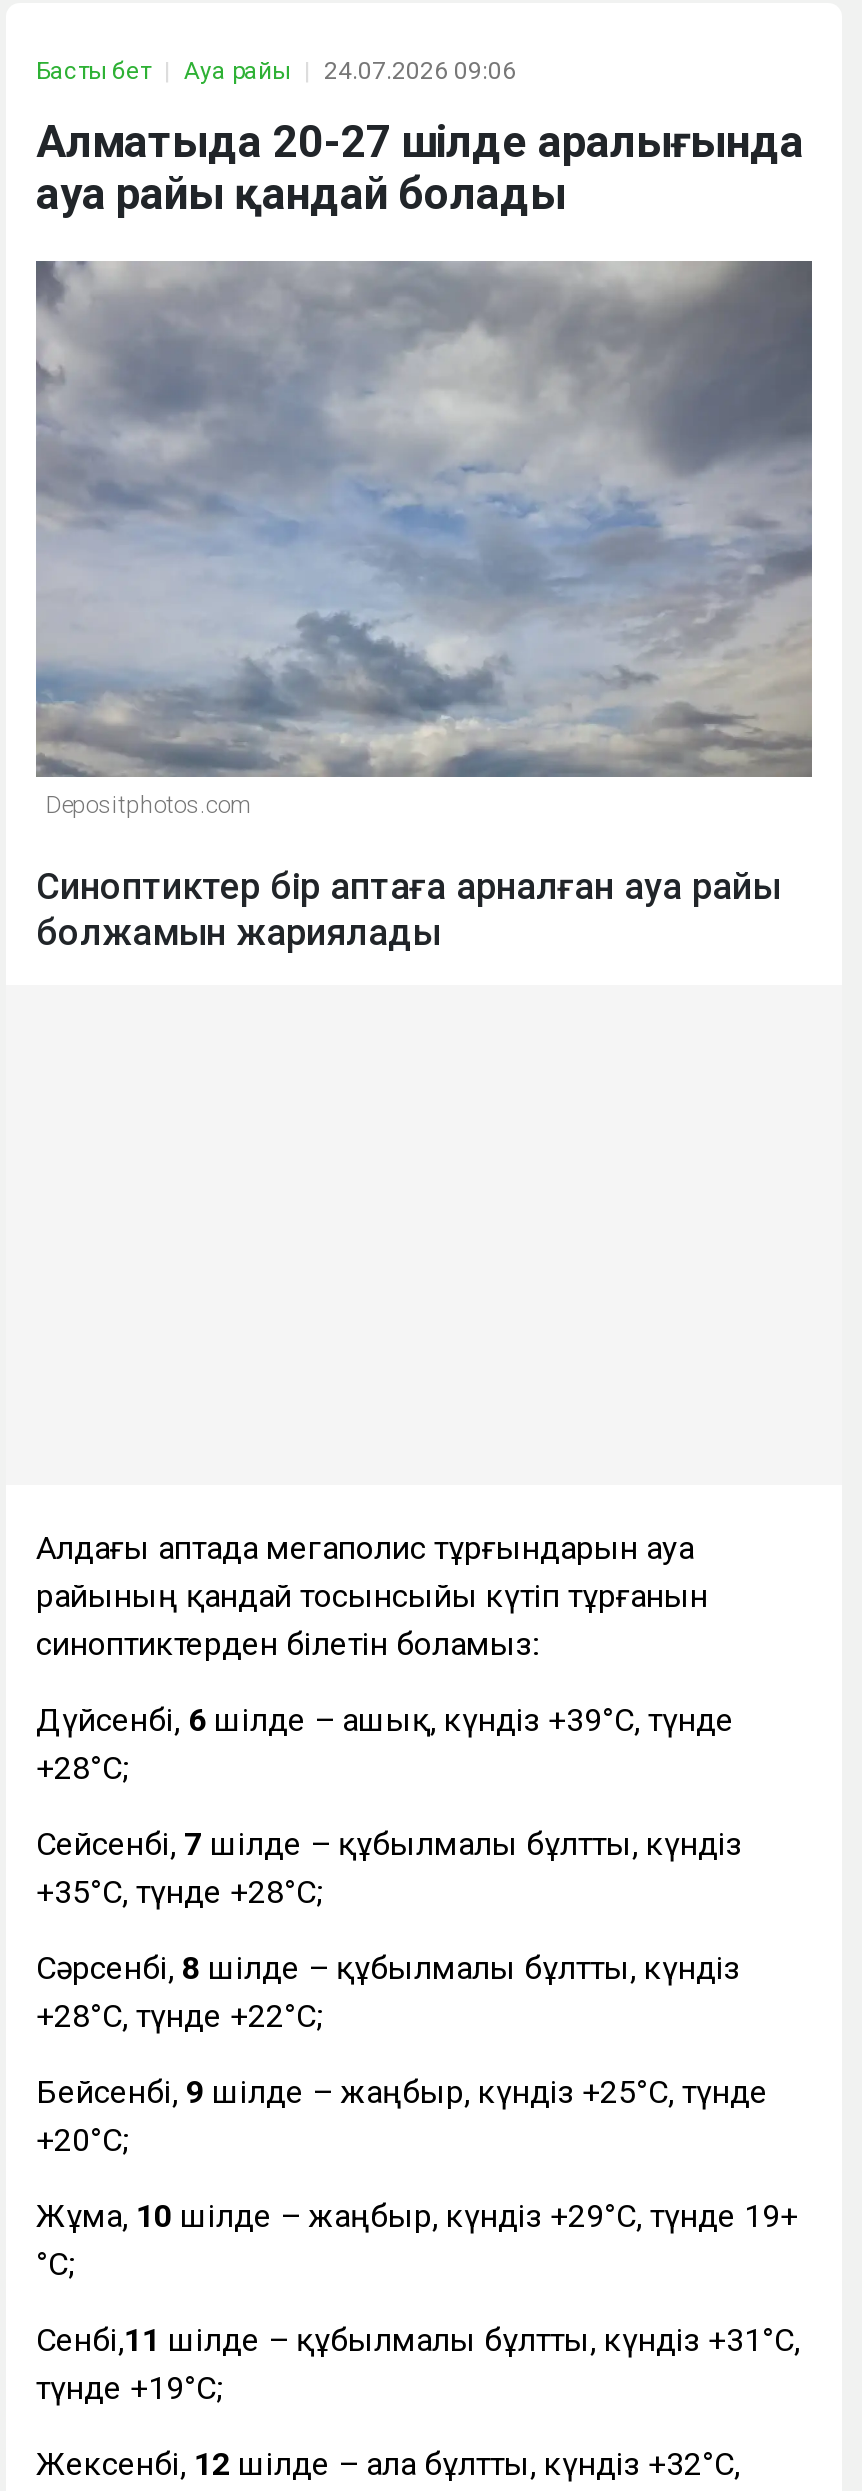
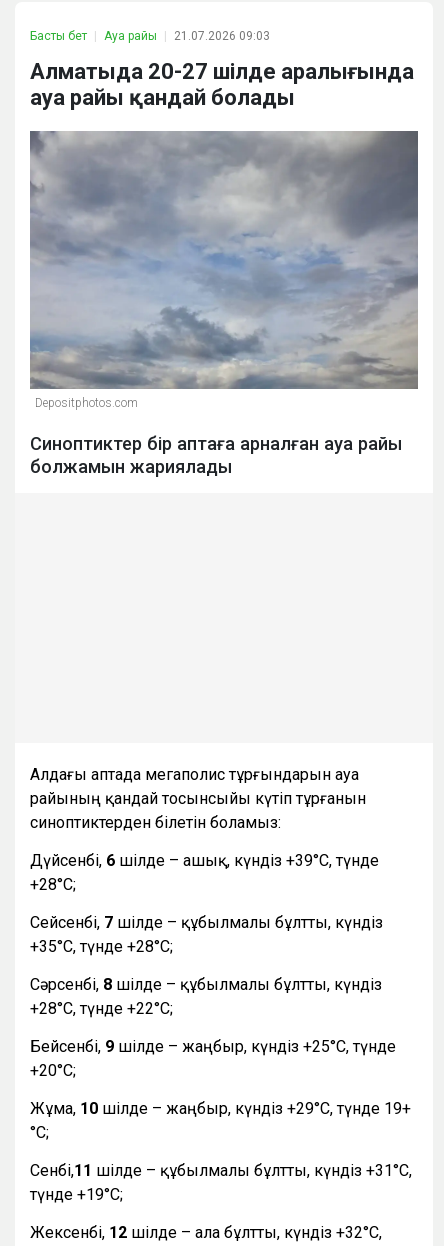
[36,56,516,84] Басты бет Ауа райы 24.07.2026 09:06 -> [30,29,270,43] Басты бет Ауа райы 21.07.2026 09:03

